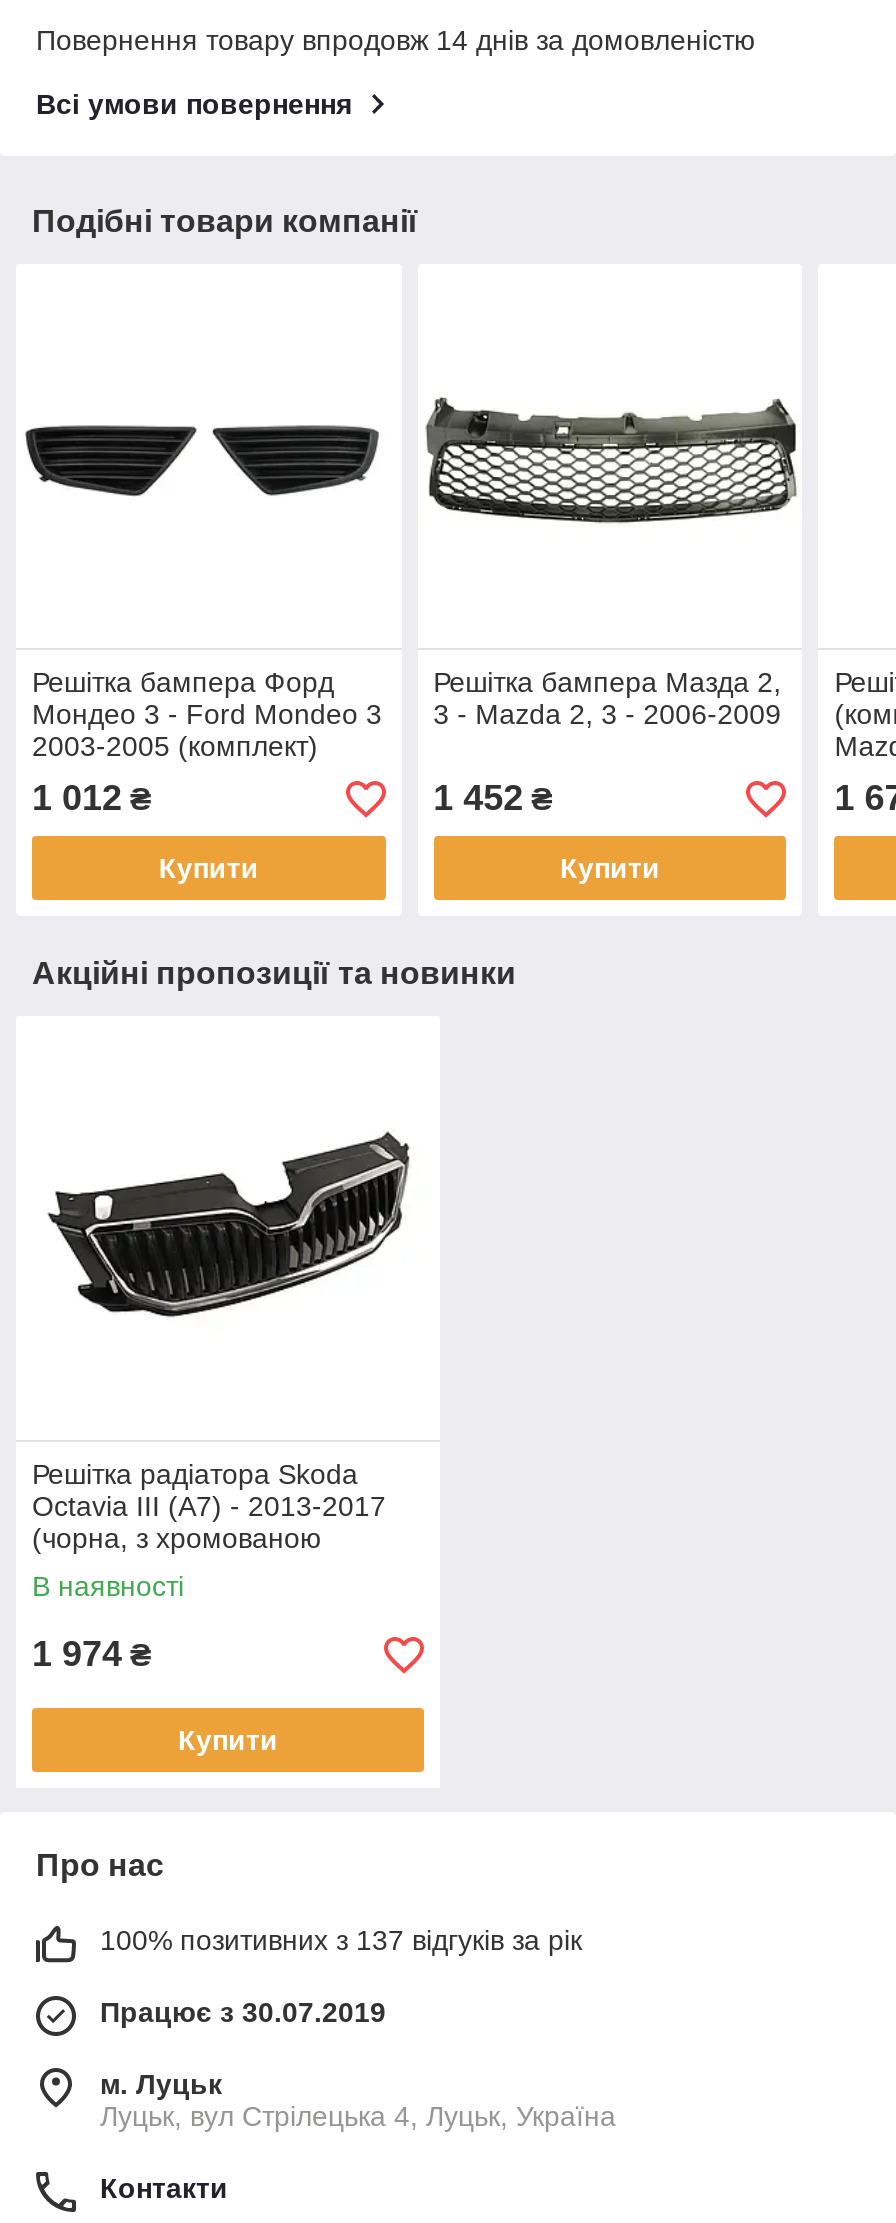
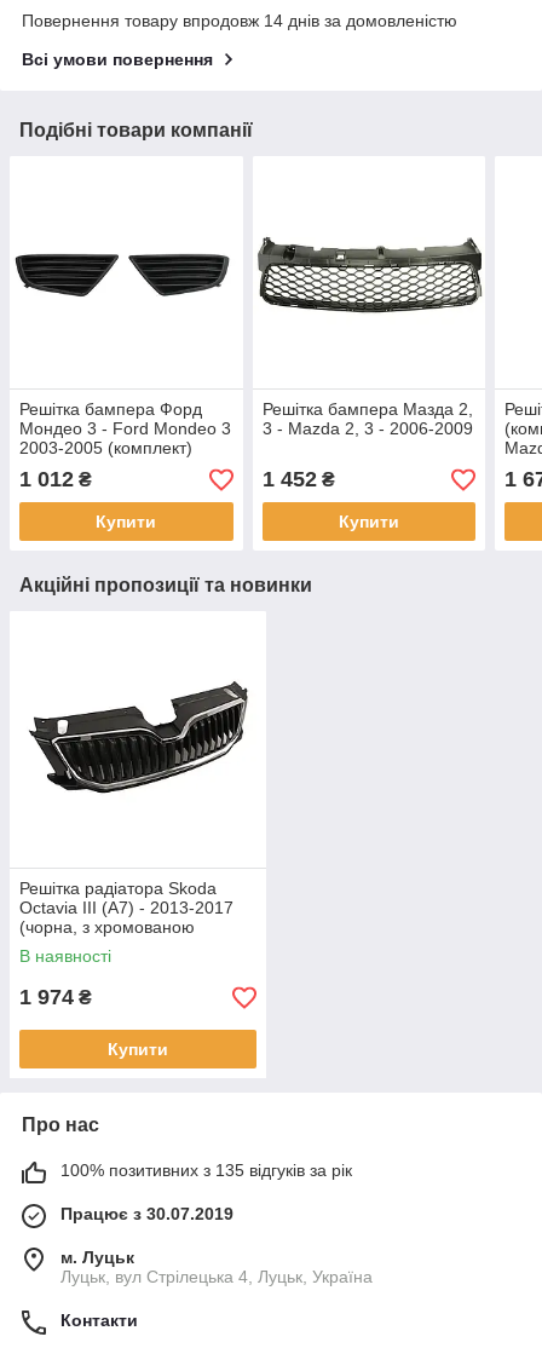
[100,1925,582,1957] 100% позитивних з 137 відгуків за рік -> [60,1161,352,1180] 100% позитивних з 135 відгуків за рік

